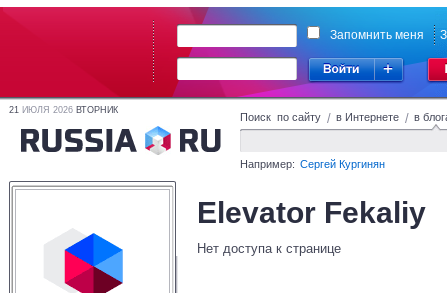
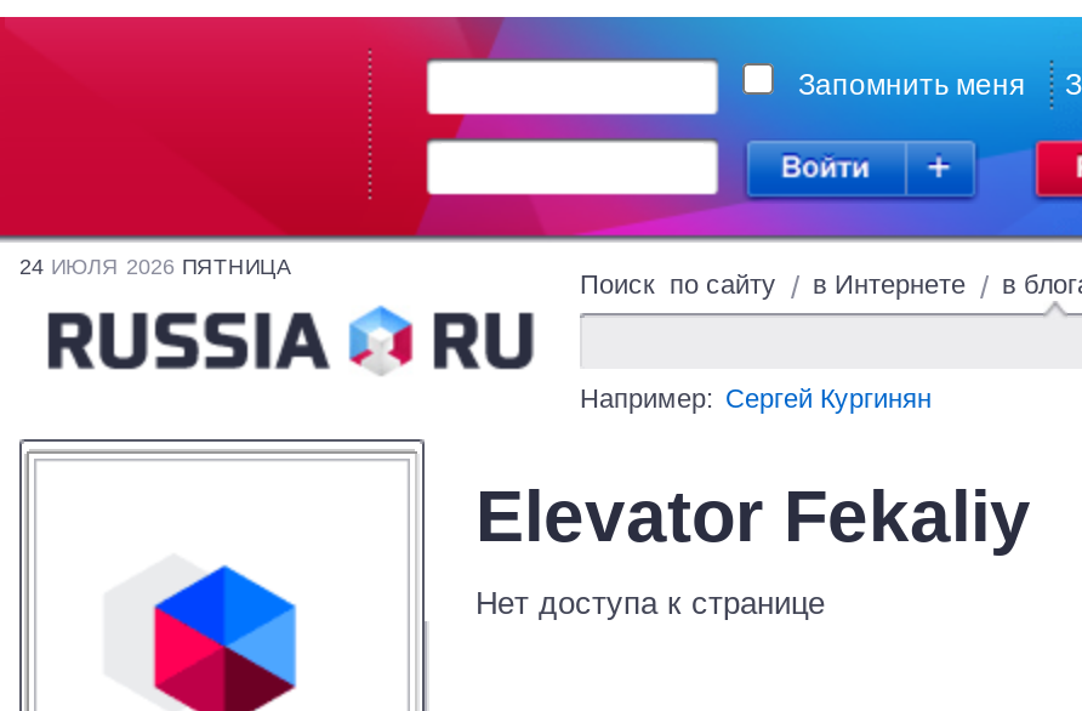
[9,105,118,115] 21 ИЮЛЯ 2026 ВТОРНИК -> [19,255,291,279] 24 ИЮЛЯ 2026 ПЯТНИЦА

